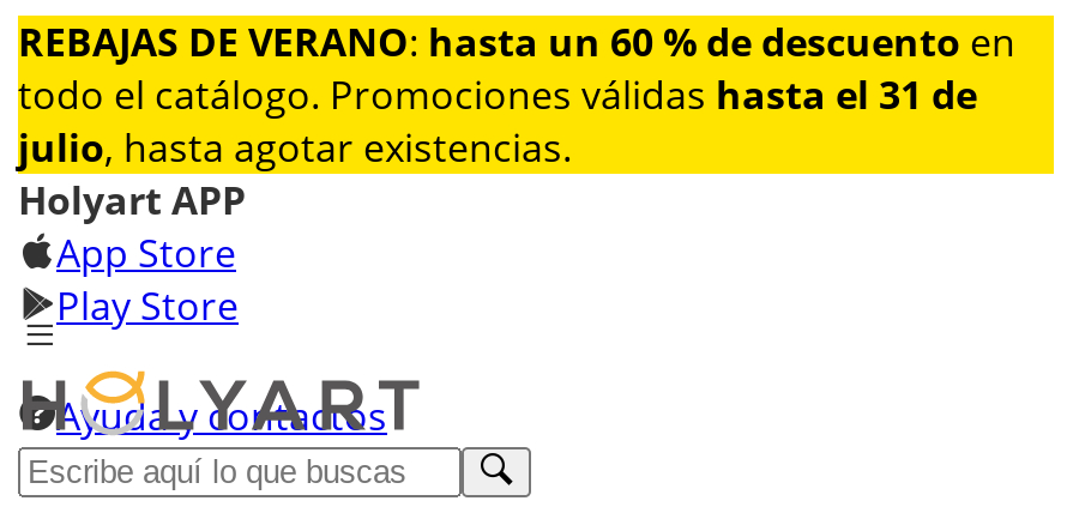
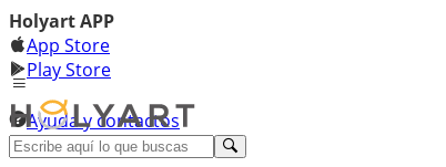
[18,13,1056,176] [image] | REBAJAS DE VERANO: hasta un 60 % de descuento en | todo el catálogo. Promociones válidas hasta el 31 de | julio, hasta agotar existencias. -> none

